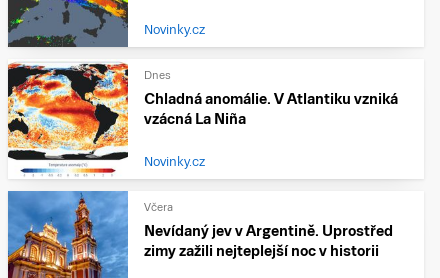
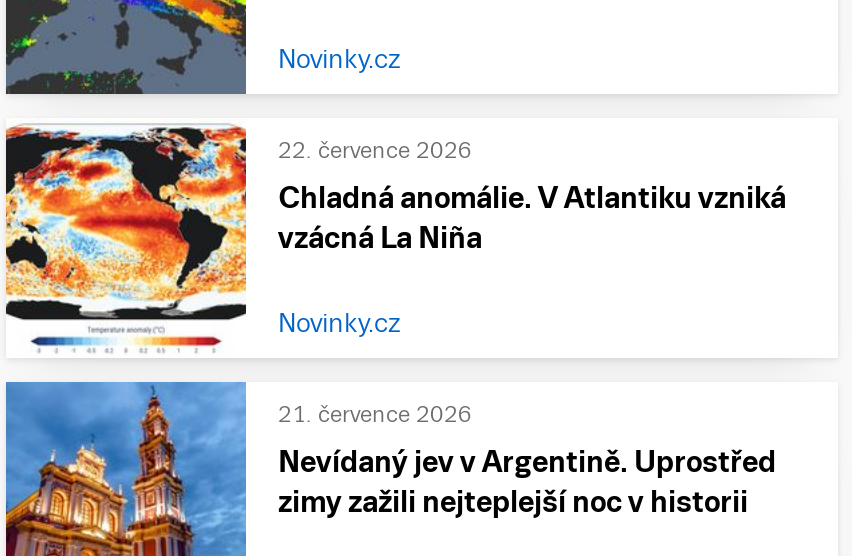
[144,69,171,81] Dnes -> [278,138,472,162] 22. července 2026
[144,201,173,213] Včera -> [278,402,472,426] 21. července 2026

